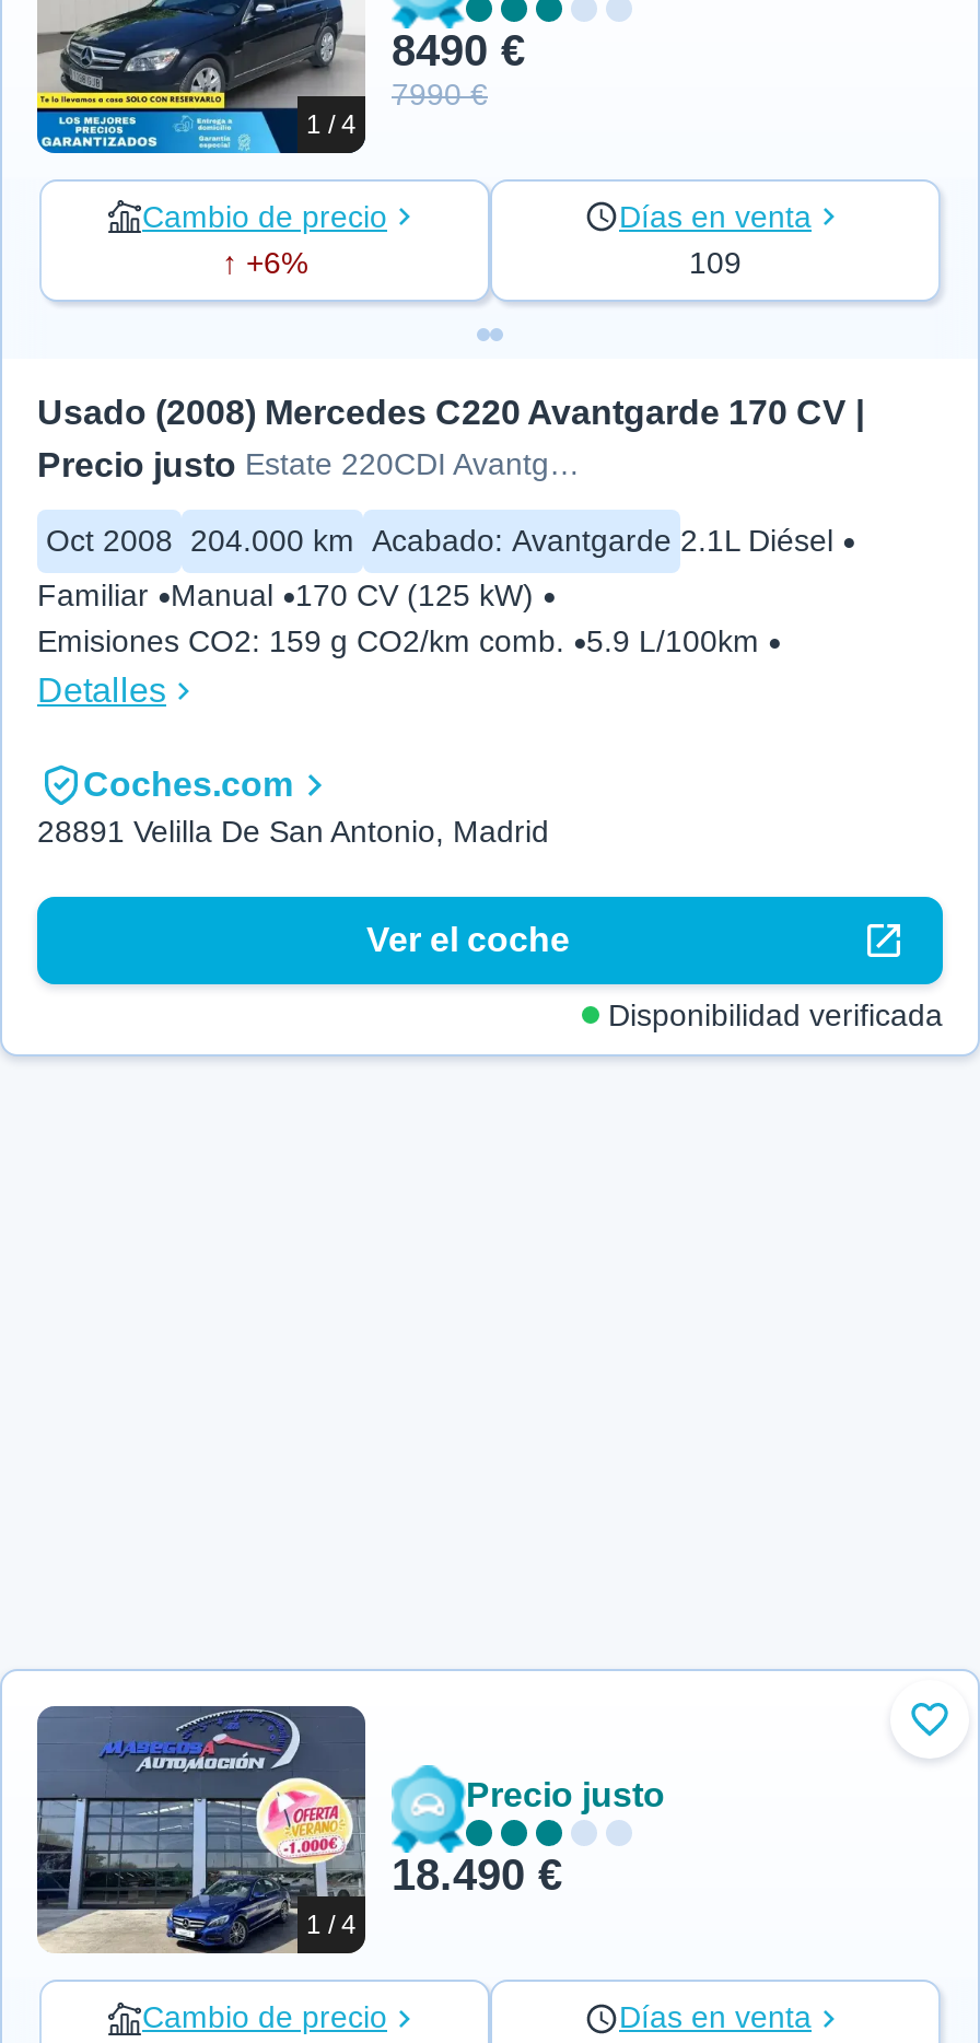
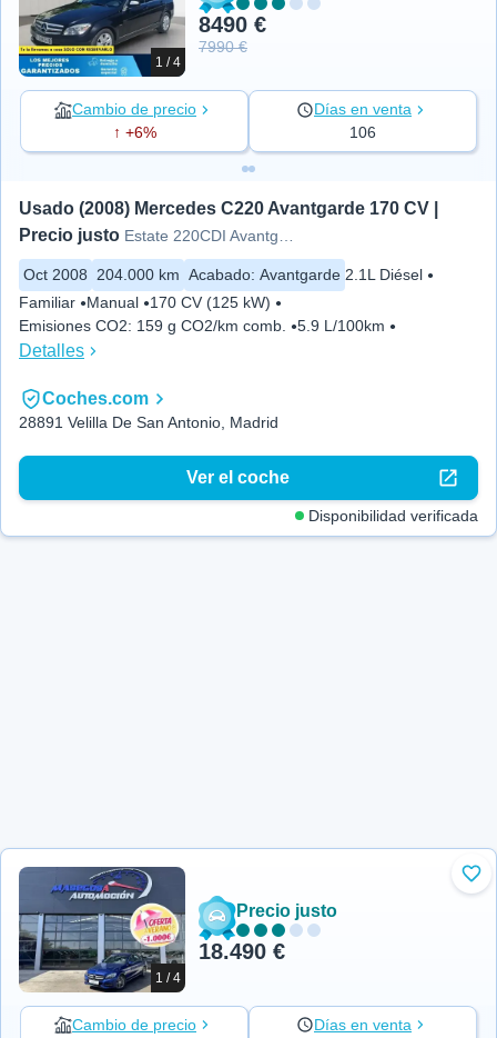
[689,243,742,278] 109 -> [349,124,376,141] 106

